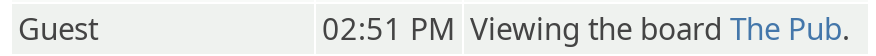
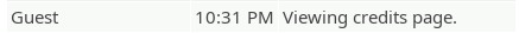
[322,8,850,48] 02:51 PM Viewing the board The Pub. -> [195,5,457,28] 10:31 PM Viewing credits page.

